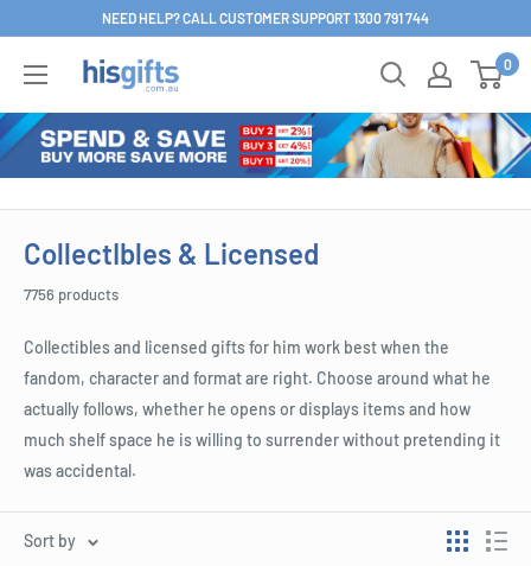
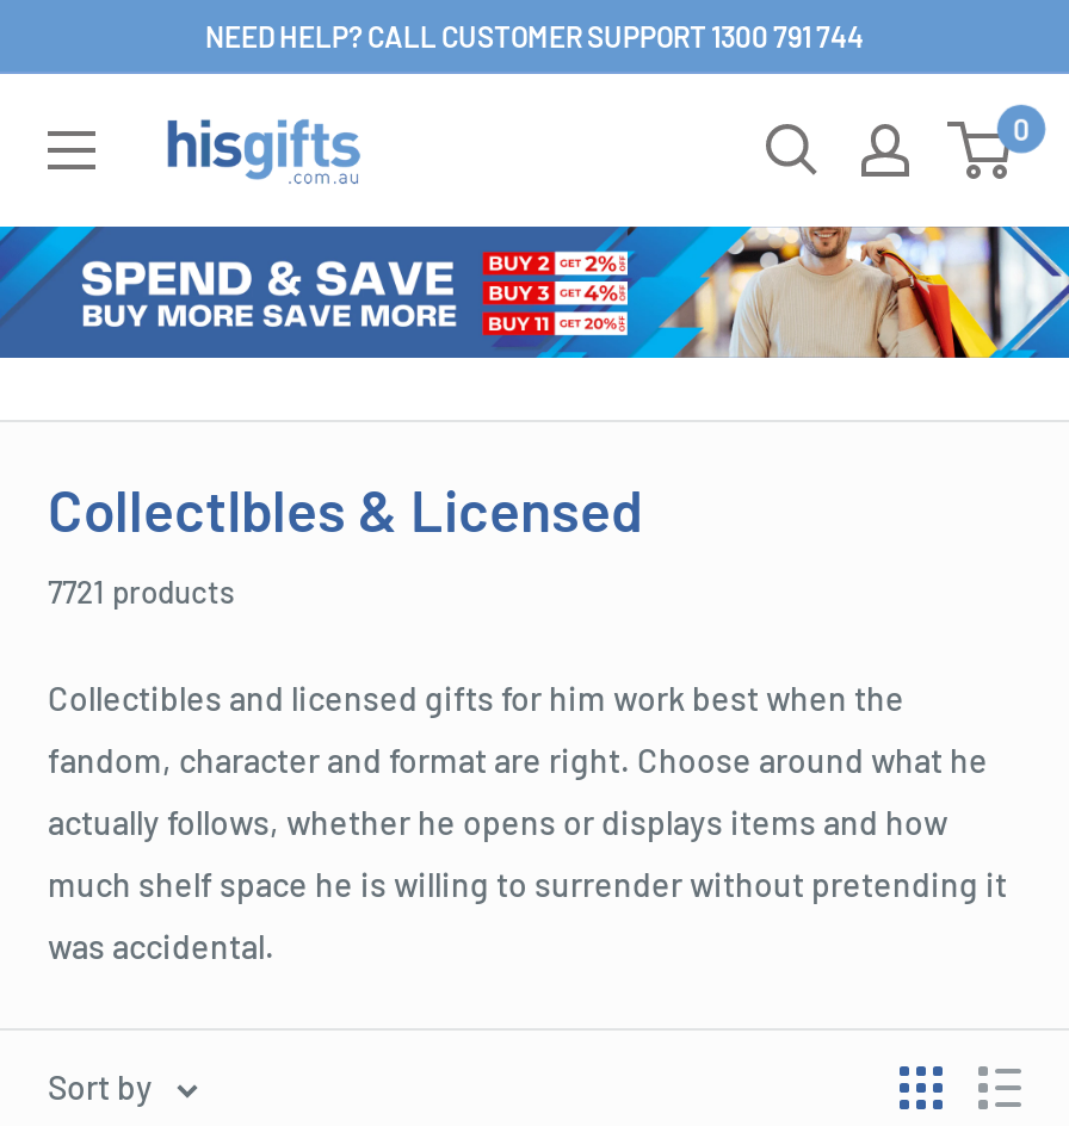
[24,285,119,304] 7756 products -> [48,573,234,612] 7721 products

